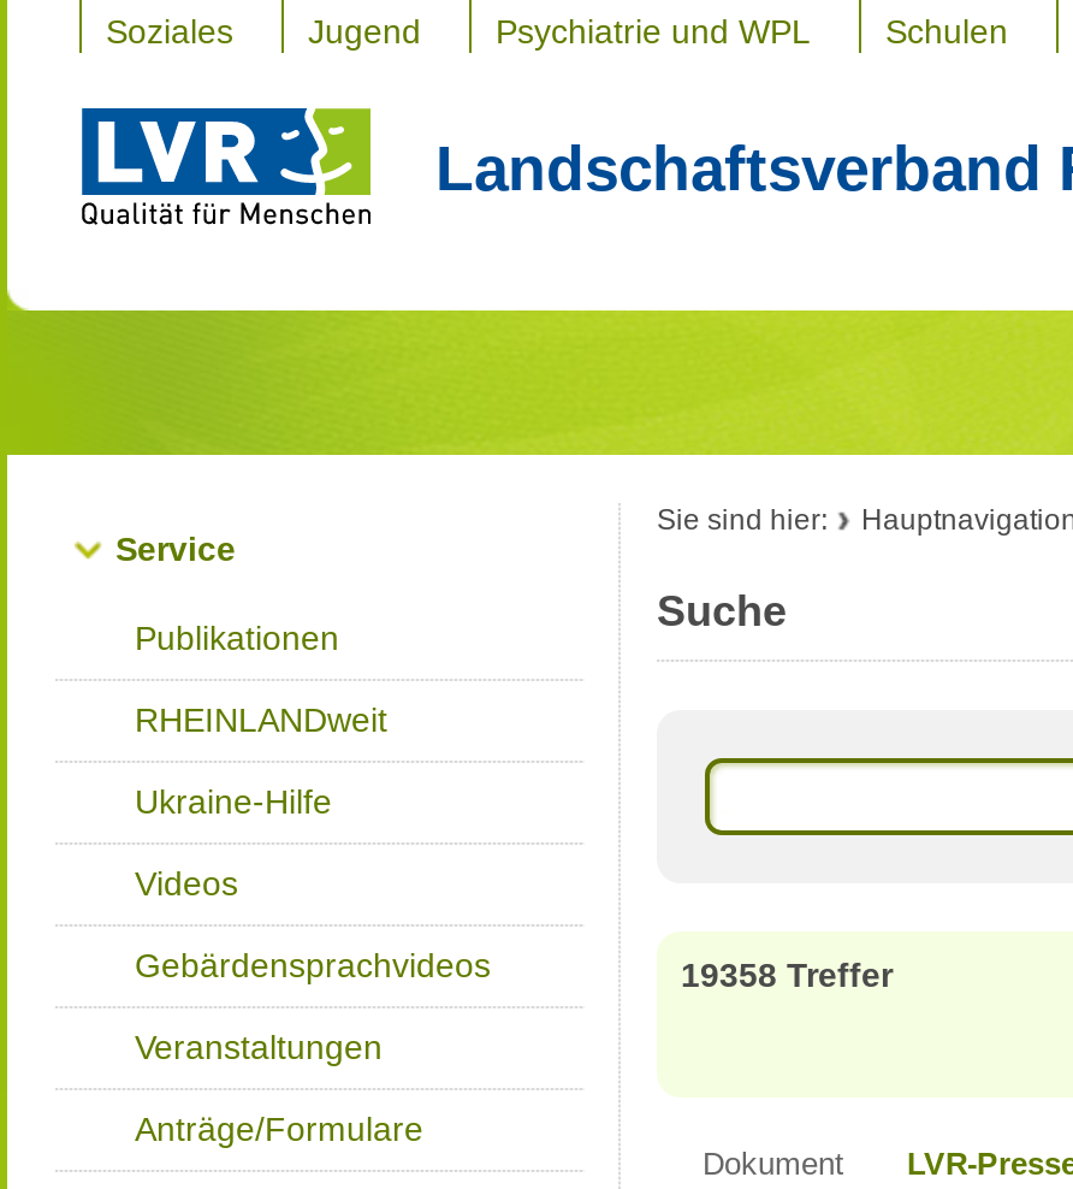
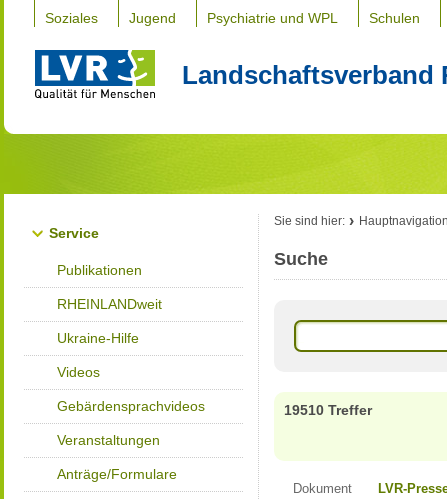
[681,956,893,994] 19358 Treffer -> [284,402,372,418] 19510 Treffer

